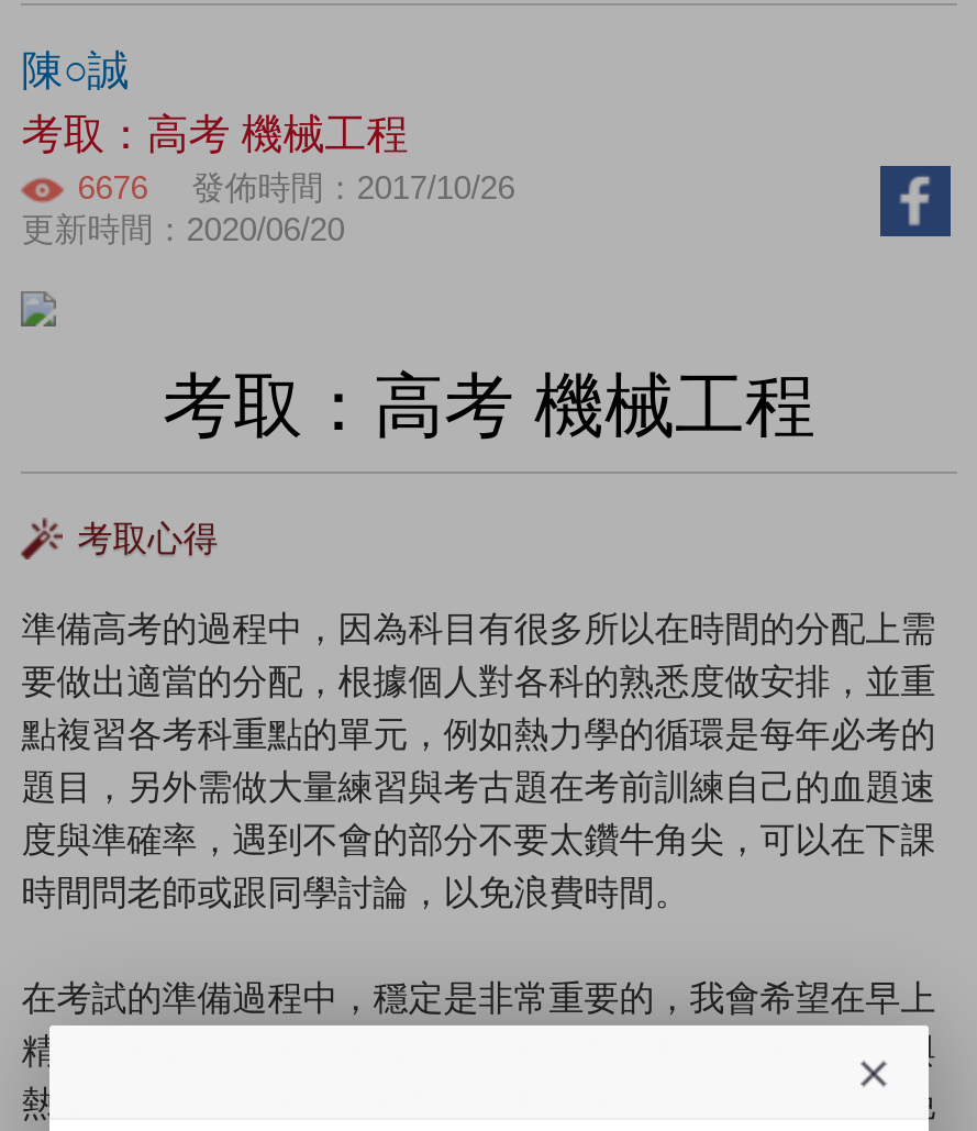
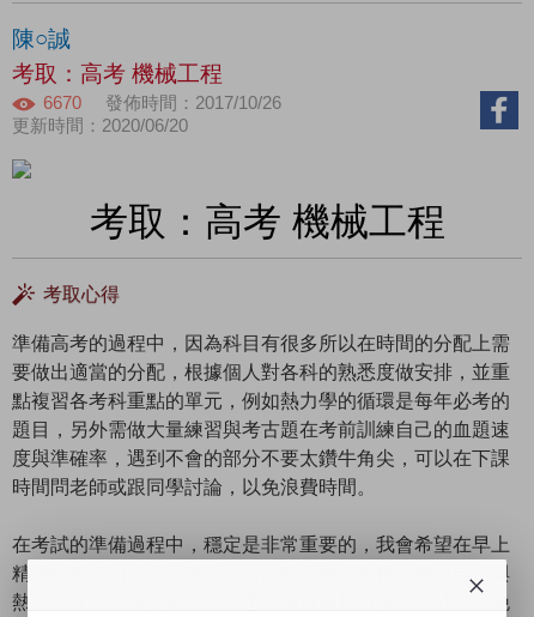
[78,167,515,204] 6676 發佈時間：2017/10/26 -> [43,92,281,112] 6670 發佈時間：2017/10/26

